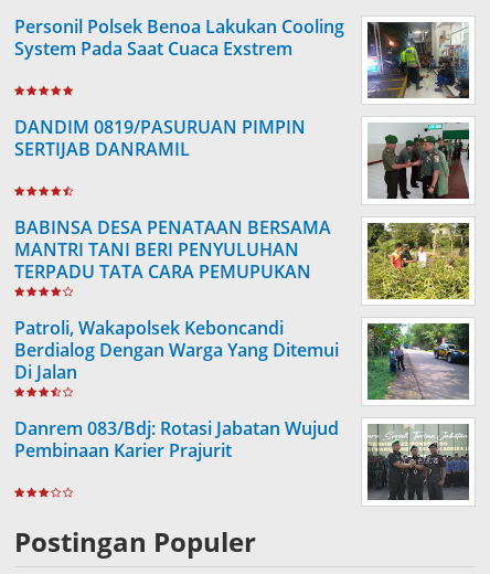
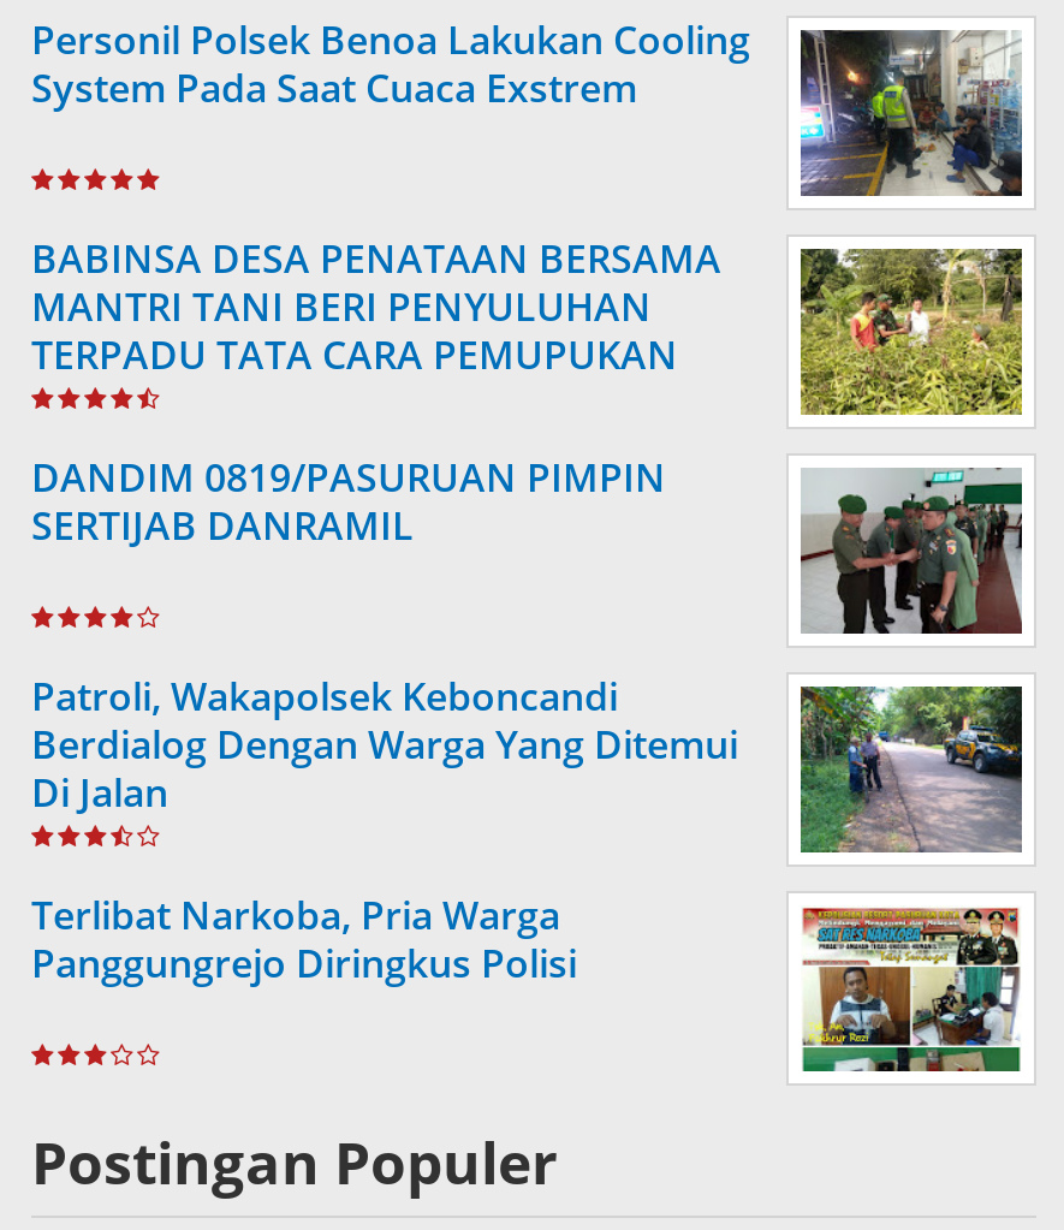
moved [14,115,306,161] -> [31,451,666,552]: DANDIM 0819/PASURUAN PIMPIN | SERTIJAB DANRAMIL
moved [366,124,470,200] -> [801,470,1022,636]: [image]
moved [14,215,471,301] -> [31,232,1027,420]: [image] | BABINSA DESA PENATAAN BERSAMA | MANTRI TANI BERI PENYULUHAN | TERPADU TATA CARA PEMUPUKAN
[14,416,339,463] Danrem 083/Bdj: Rotasi Jabatan Wujud | Pembinaan Karier Prajurit -> [31,889,577,990] Terlibat Narkoba, Pria Warga | Panggungrejo Diringkus Polisi
[366,424,470,501] [image] -> [801,905,1022,1074] [image]

